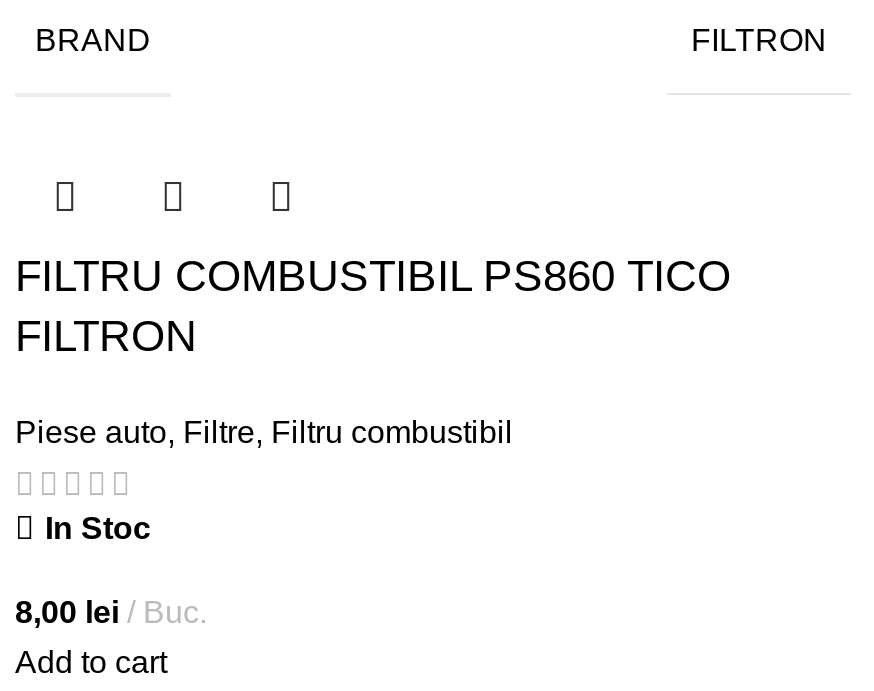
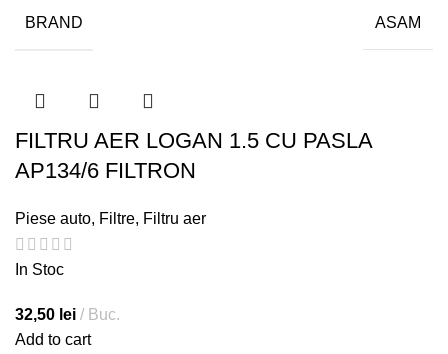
[691,23,827,57] FILTRON -> [375,14,421,31] ASAM
[15,251,731,361] FILTRU COMBUSTIBIL PS860 TICO | FILTRON -> [15,128,372,183] FILTRU AER LOGAN 1.5 CU PASLA | AP134/6 FILTRON
[15,415,513,449] Piese auto, Filtre, Filtru combustibil -> [15,210,206,227] Piese auto, Filtre, Filtru aer
[15,596,207,630] 8,00 lei Buc. -> [15,306,120,323] 32,50 lei Buc.

